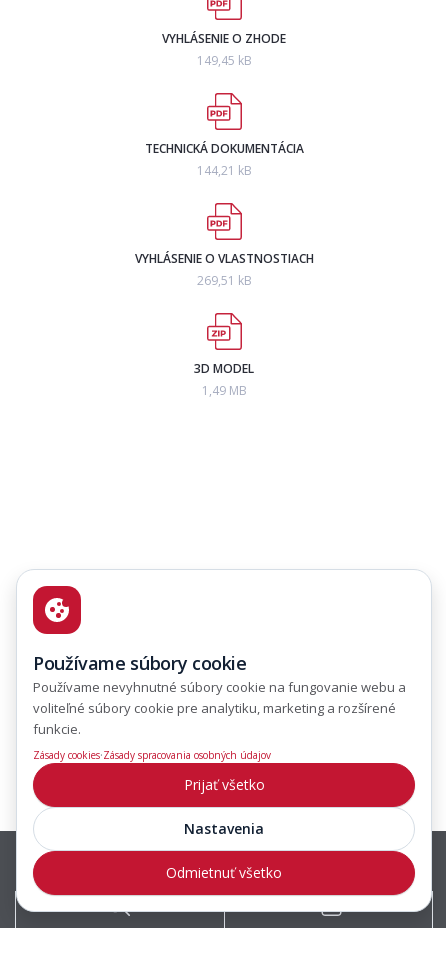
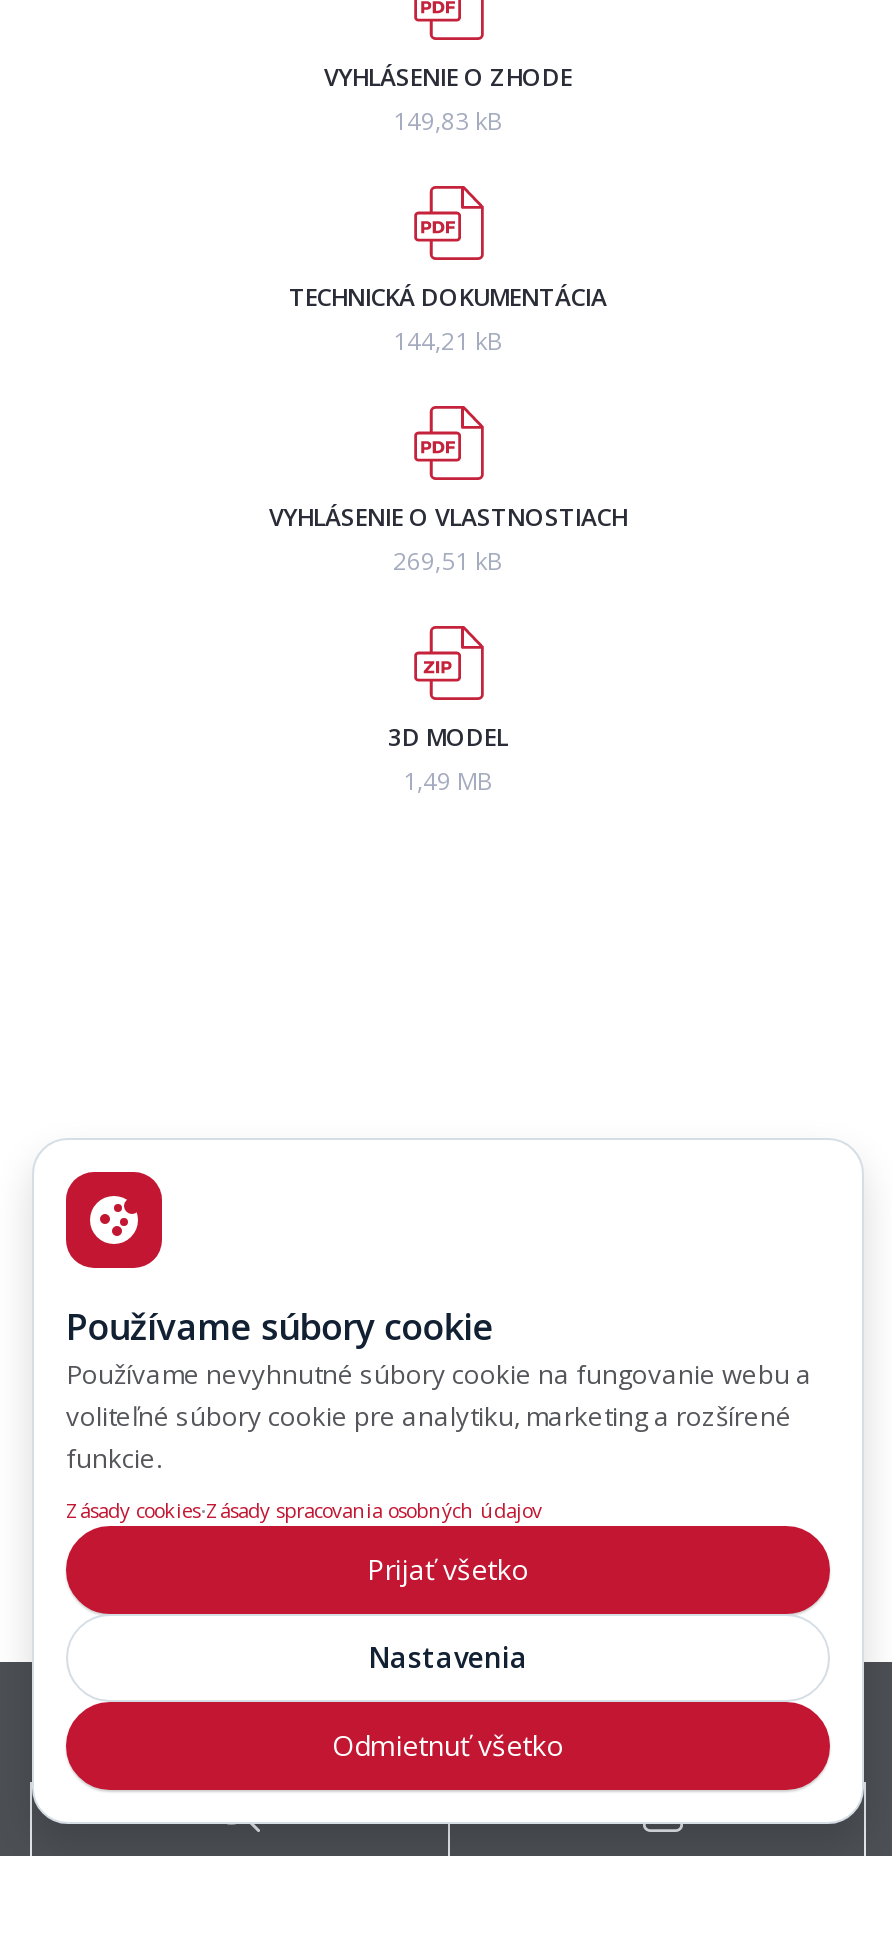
[196,52,251,69] 149,45 kB -> [393,104,503,138] 149,83 kB

